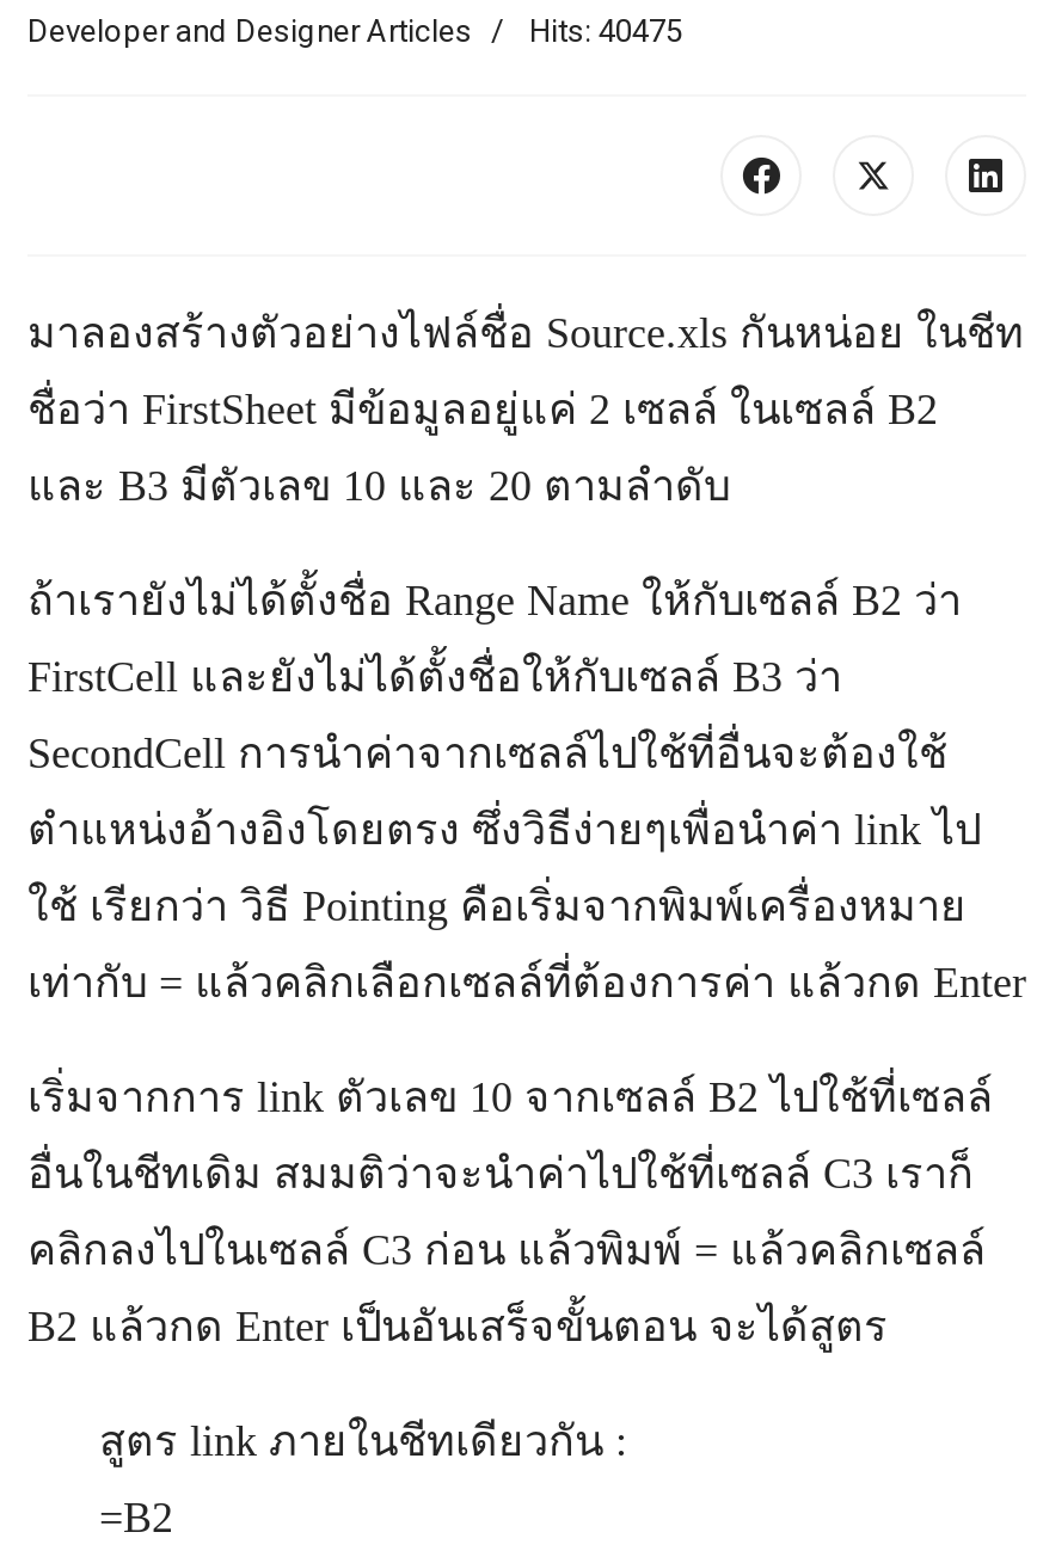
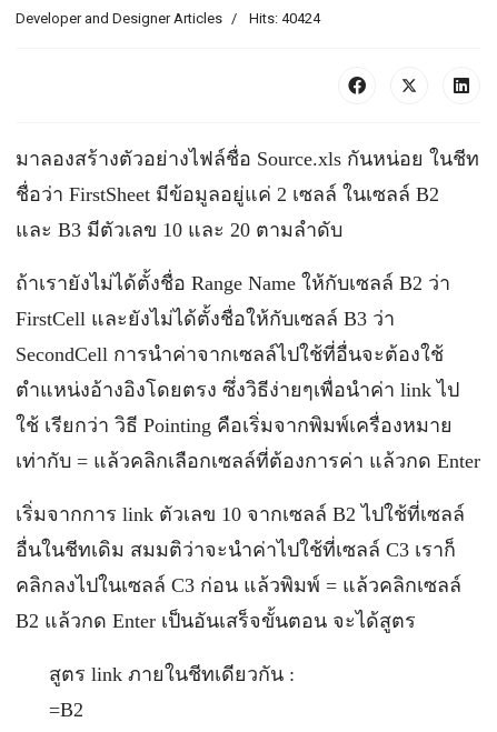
[27,13,682,49] Developer and Designer Articles Hits: 40475 -> [16,10,320,27] Developer and Designer Articles Hits: 40424

